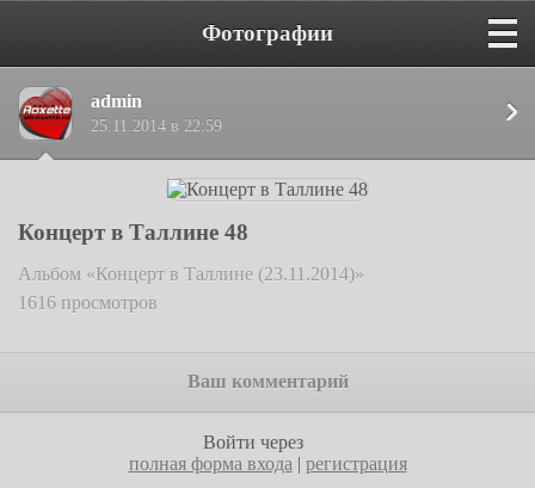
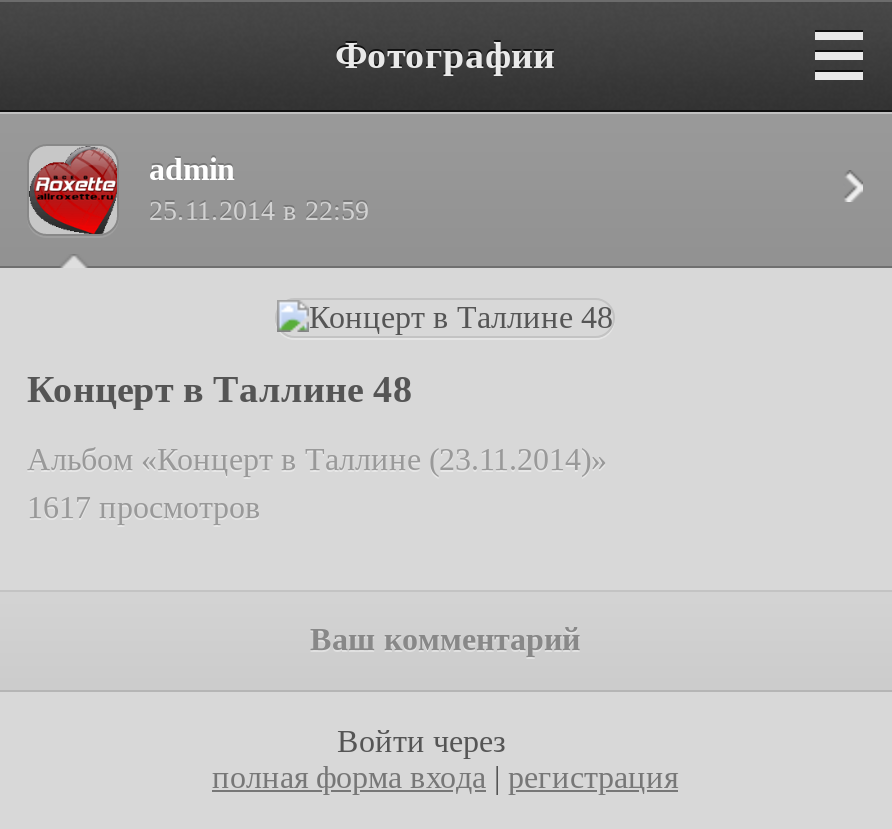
[18,292,158,313] 1616 просмотров -> [27,490,261,524] 1617 просмотров

